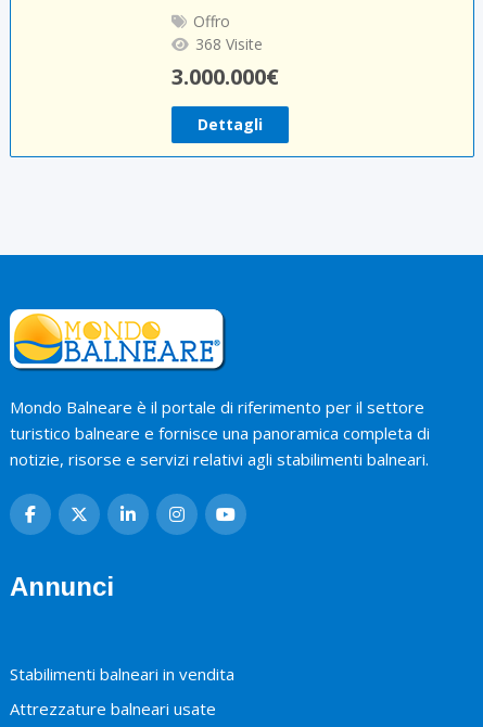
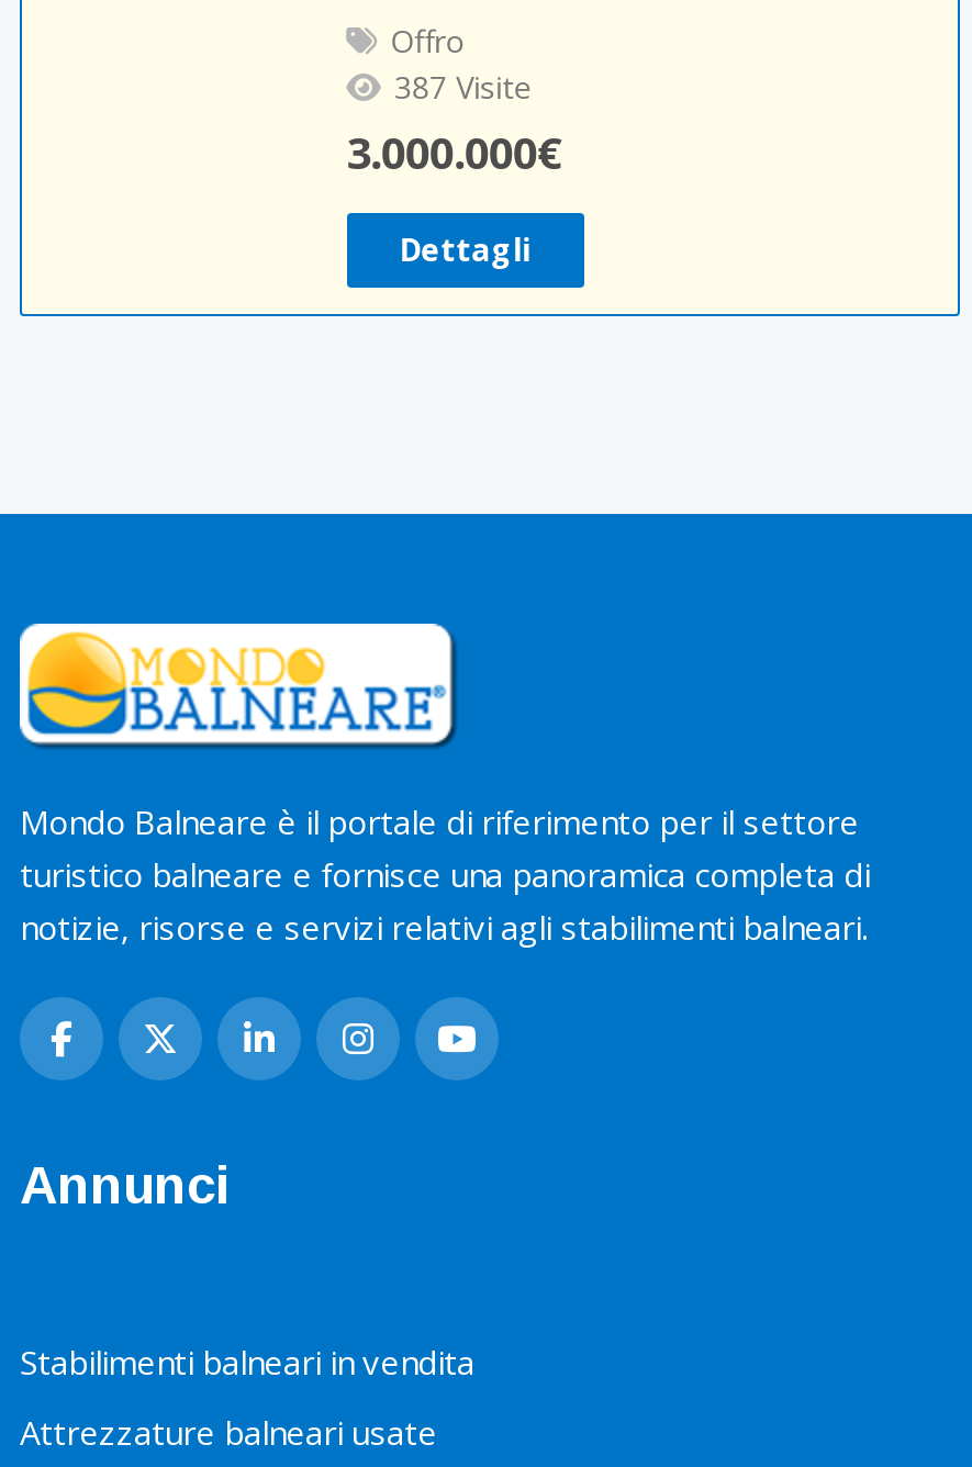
[195,33,262,54] 368 Visite -> [395,65,531,107] 387 Visite

